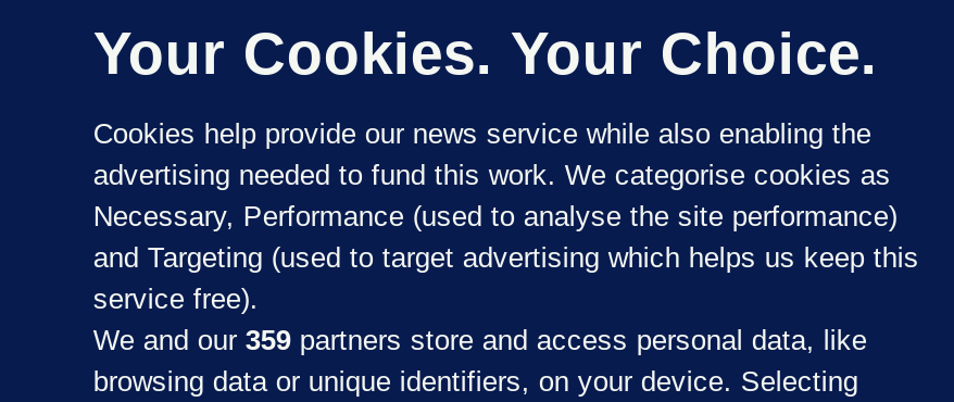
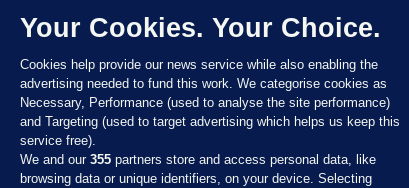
[93,324,867,356] We and our 359 partners store and access personal data, like -> [20,152,376,167] We and our 355 partners store and access personal data, like

